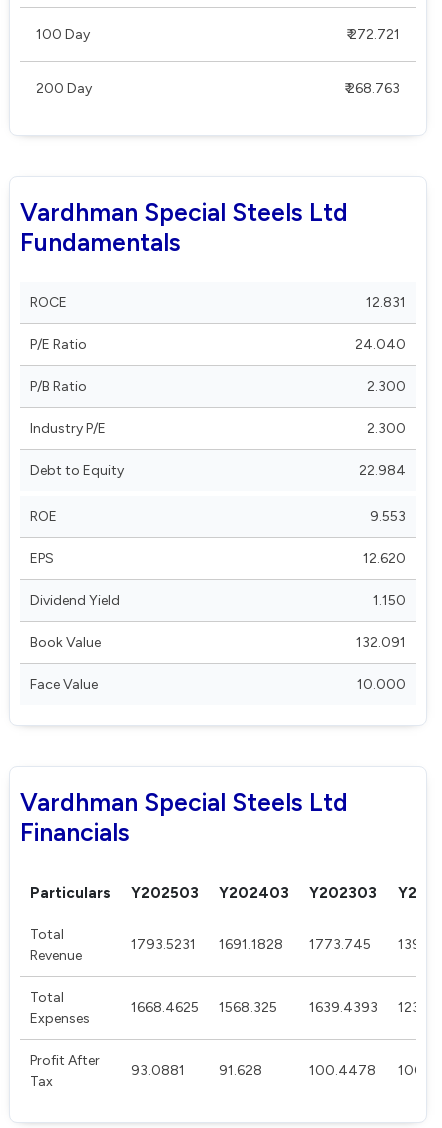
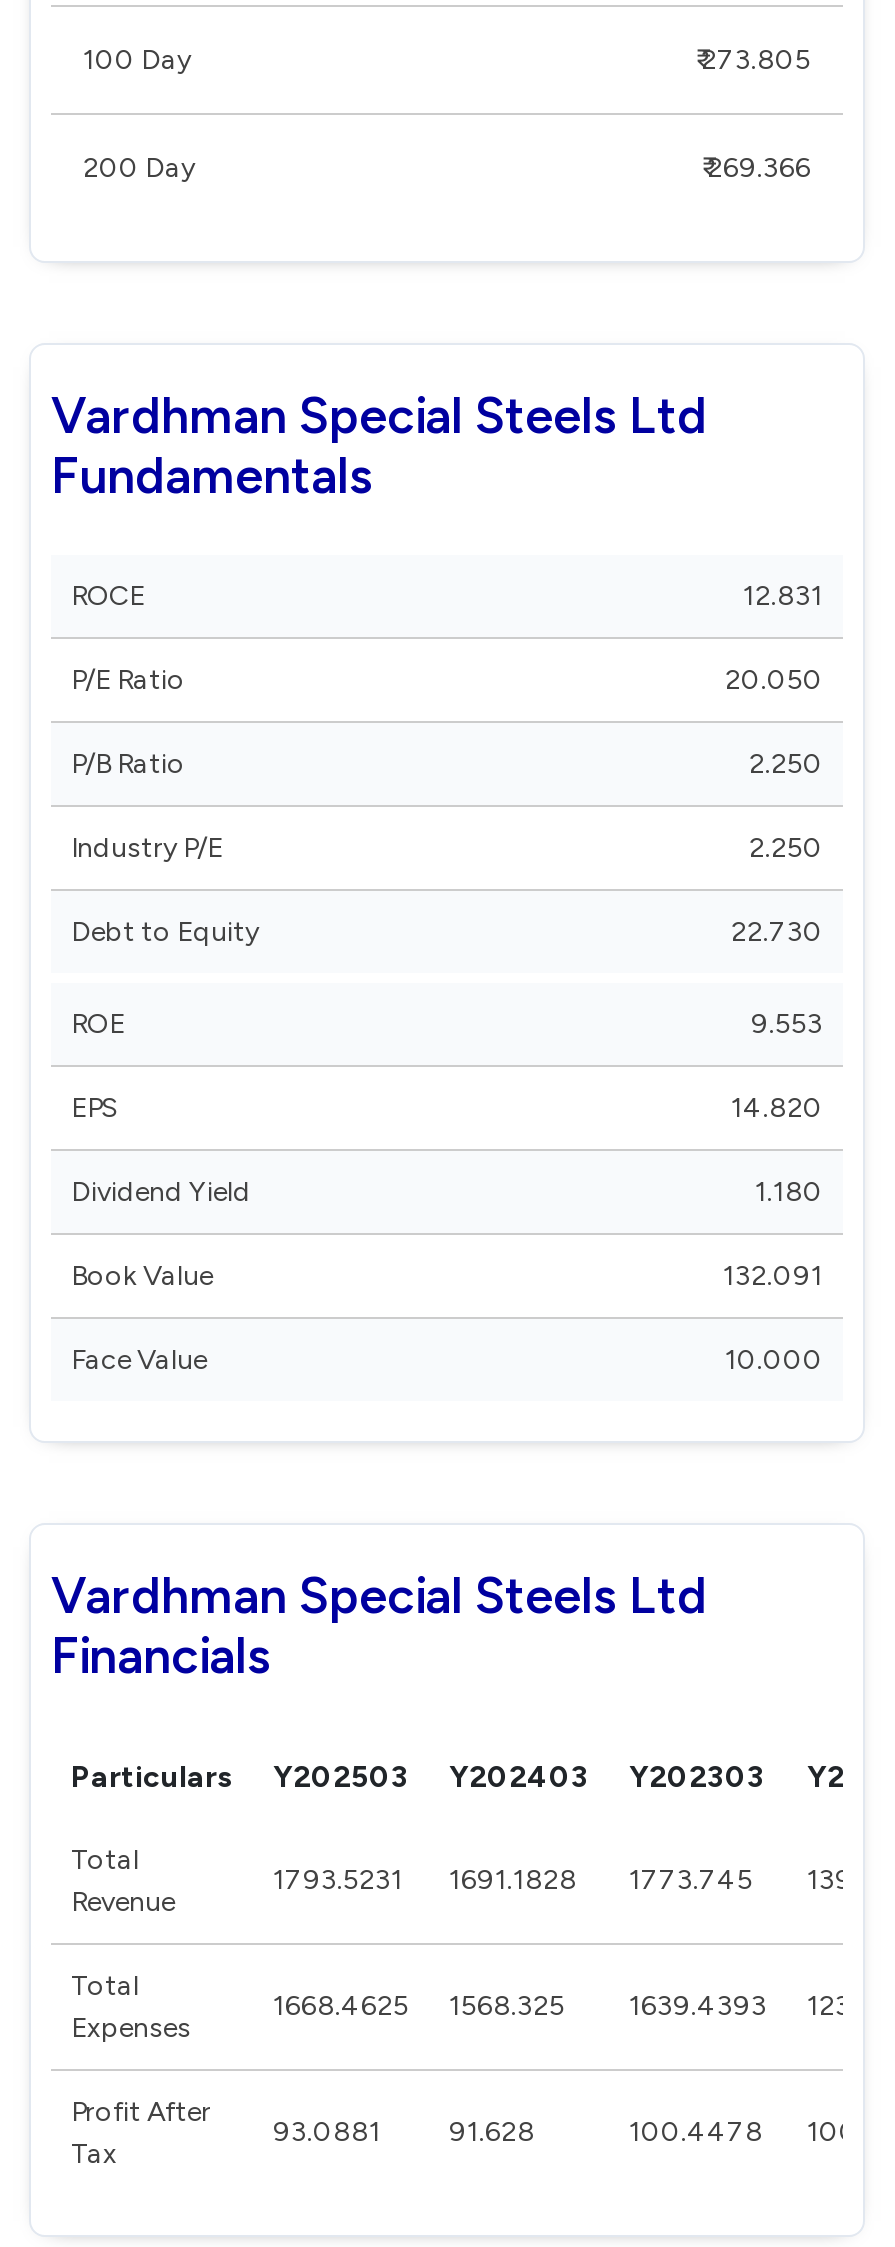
[346,26,400,43] ₹ 272.721 -> [695,43,811,77] ₹ 273.805
[344,80,400,97] ₹ 268.763 -> [701,151,811,185] ₹ 269.366
[355,336,406,353] 24.040 -> [725,663,823,697] 20.050
[367,378,406,395] 2.300 -> [749,747,823,781] 2.250
[367,420,406,437] 2.300 -> [749,831,823,865] 2.250
[359,462,406,479] 22.984 -> [731,915,823,949] 22.730
[363,550,406,567] 12.620 -> [731,1091,823,1125] 14.820
[373,592,406,609] 1.150 -> [755,1175,823,1209] 1.180

